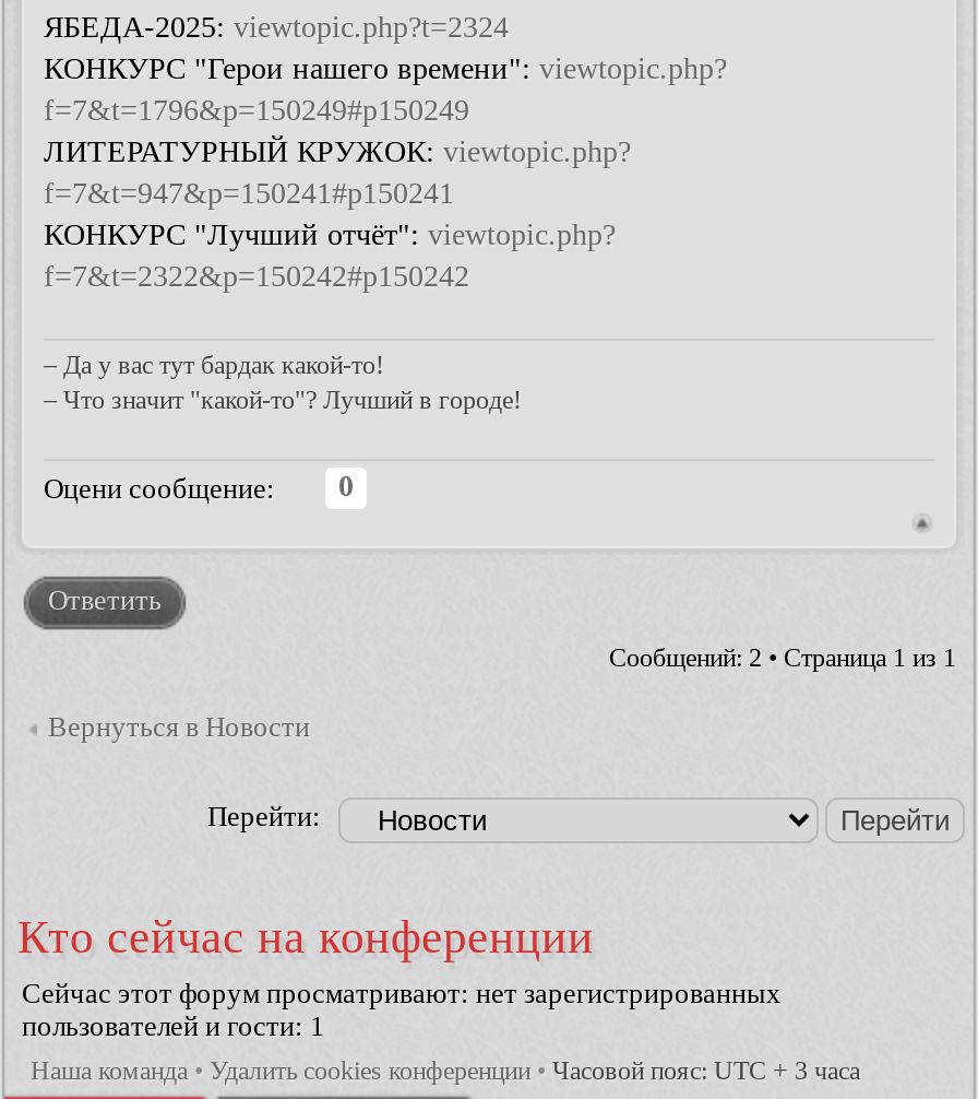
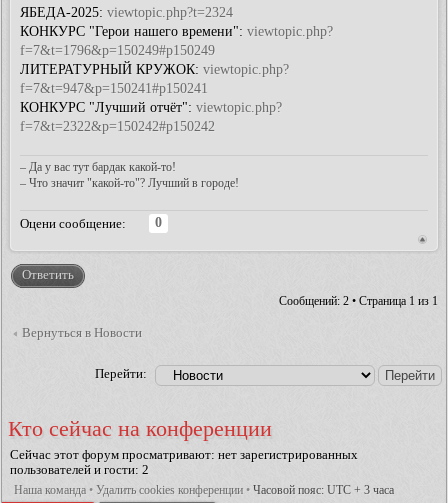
[22,1010,325,1043] пользователей и гости: 1 -> [10,462,149,477] пользователей и гости: 2

